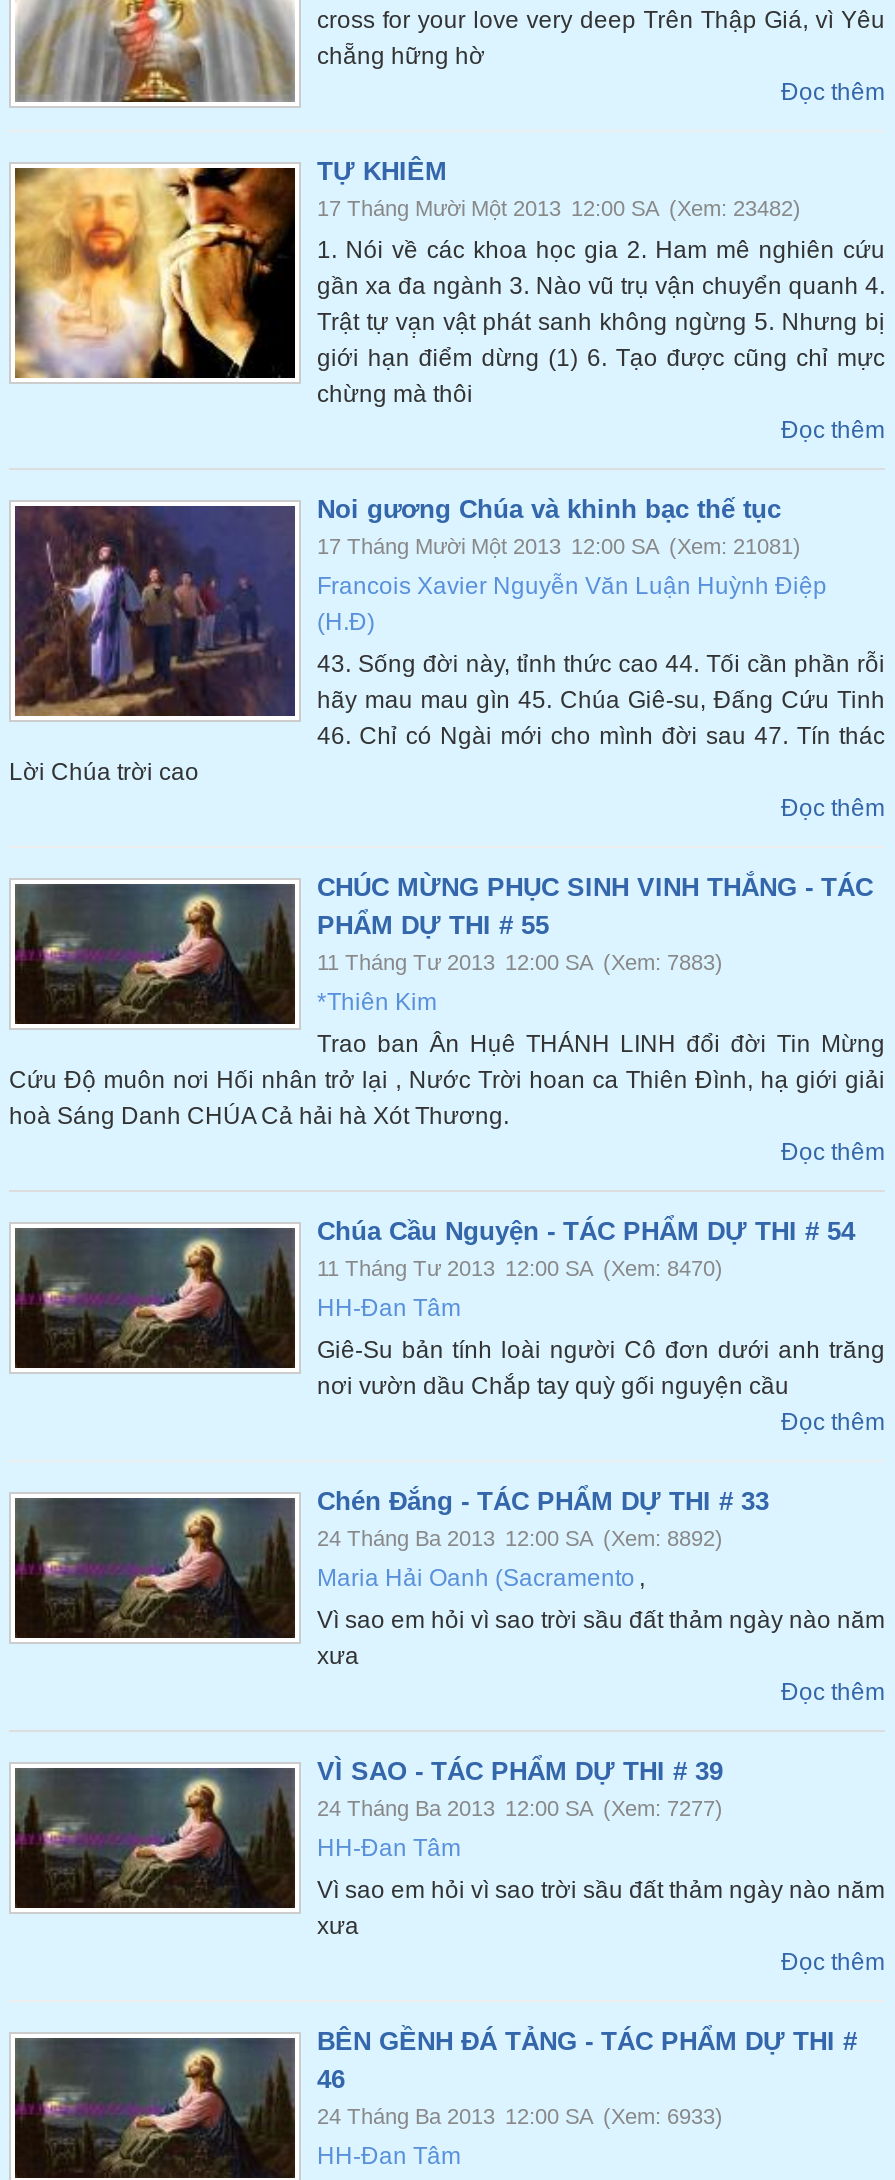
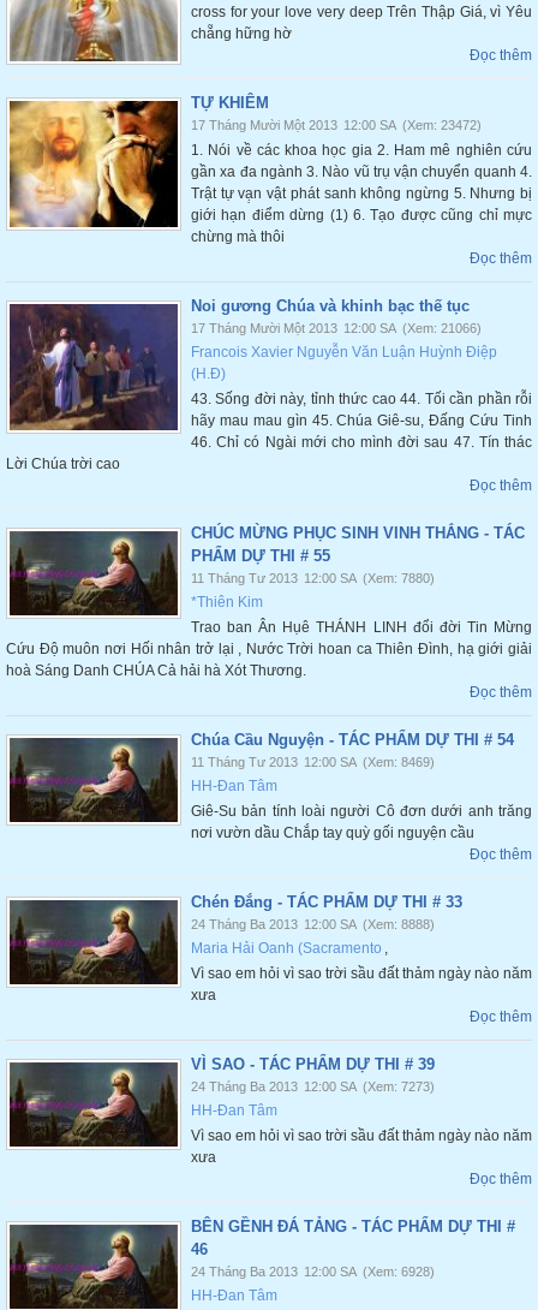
[317,196,801,220] 17 Tháng Mười Một 2013 12:00 SA (Xem: 23482) -> [191,118,482,132] 17 Tháng Mười Một 2013 12:00 SA (Xem: 23472)
[317,534,801,558] 17 Tháng Mười Một 2013 12:00 SA (Xem: 21081) -> [191,321,482,335] 17 Tháng Mười Một 2013 12:00 SA (Xem: 21066)
[317,950,723,974] 11 Tháng Tư 2013 12:00 SA (Xem: 7883) -> [191,571,435,585] 11 Tháng Tư 2013 12:00 SA (Xem: 7880)
[317,1256,723,1280] 11 Tháng Tư 2013 12:00 SA (Xem: 8470) -> [191,755,435,769] 11 Tháng Tư 2013 12:00 SA (Xem: 8469)
[317,1526,723,1550] 24 Tháng Ba 2013 12:00 SA (Xem: 8892) -> [191,917,435,931] 24 Tháng Ba 2013 12:00 SA (Xem: 8888)
[317,1796,723,1820] 24 Tháng Ba 2013 12:00 SA (Xem: 7277) -> [191,1079,435,1094] 24 Tháng Ba 2013 12:00 SA (Xem: 7273)
[317,2104,723,2128] 24 Tháng Ba 2013 12:00 SA (Xem: 6933) -> [191,1264,435,1279] 24 Tháng Ba 2013 12:00 SA (Xem: 6928)

